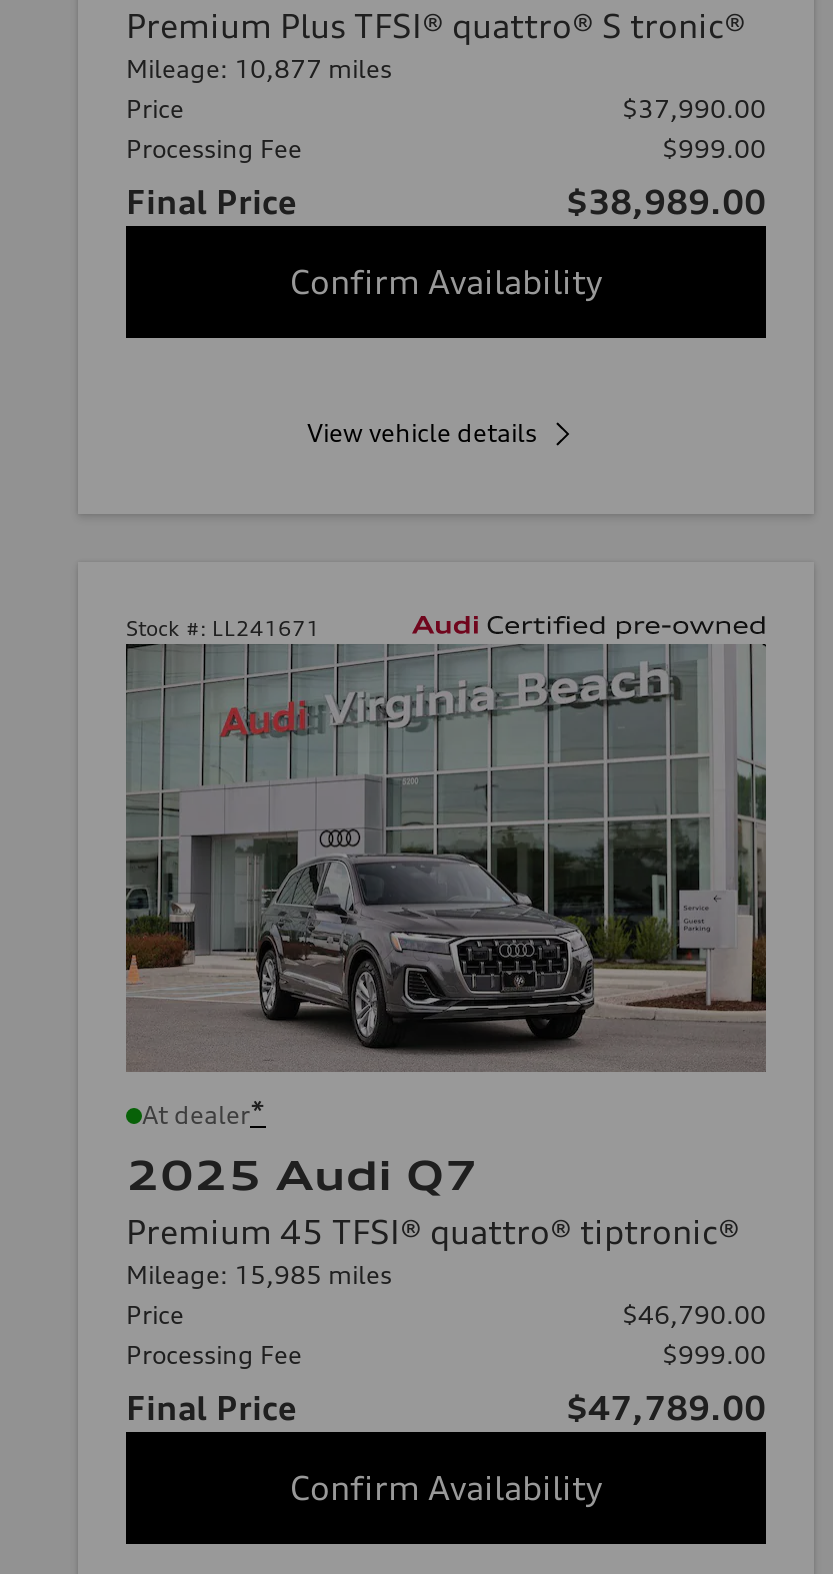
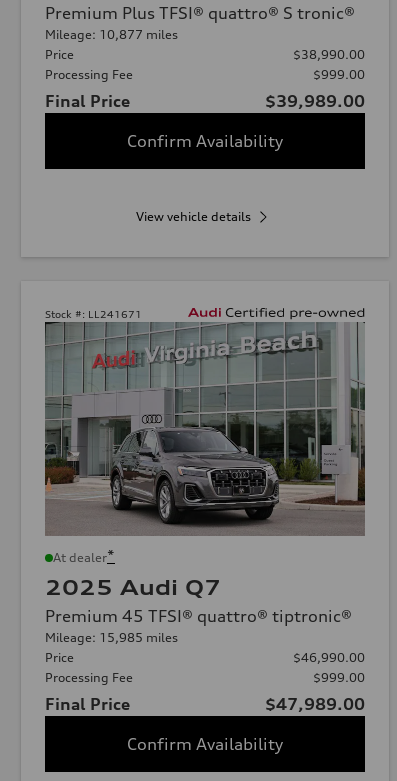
[622,94,766,124] $37,990.00 -> [293,47,365,62] $38,990.00
[566,182,766,222] $38,989.00 -> [265,91,365,111] $39,989.00
[622,1299,766,1329] $46,790.00 -> [293,649,365,664] $46,990.00
[566,1387,766,1427] $47,789.00 -> [265,693,365,713] $47,989.00

